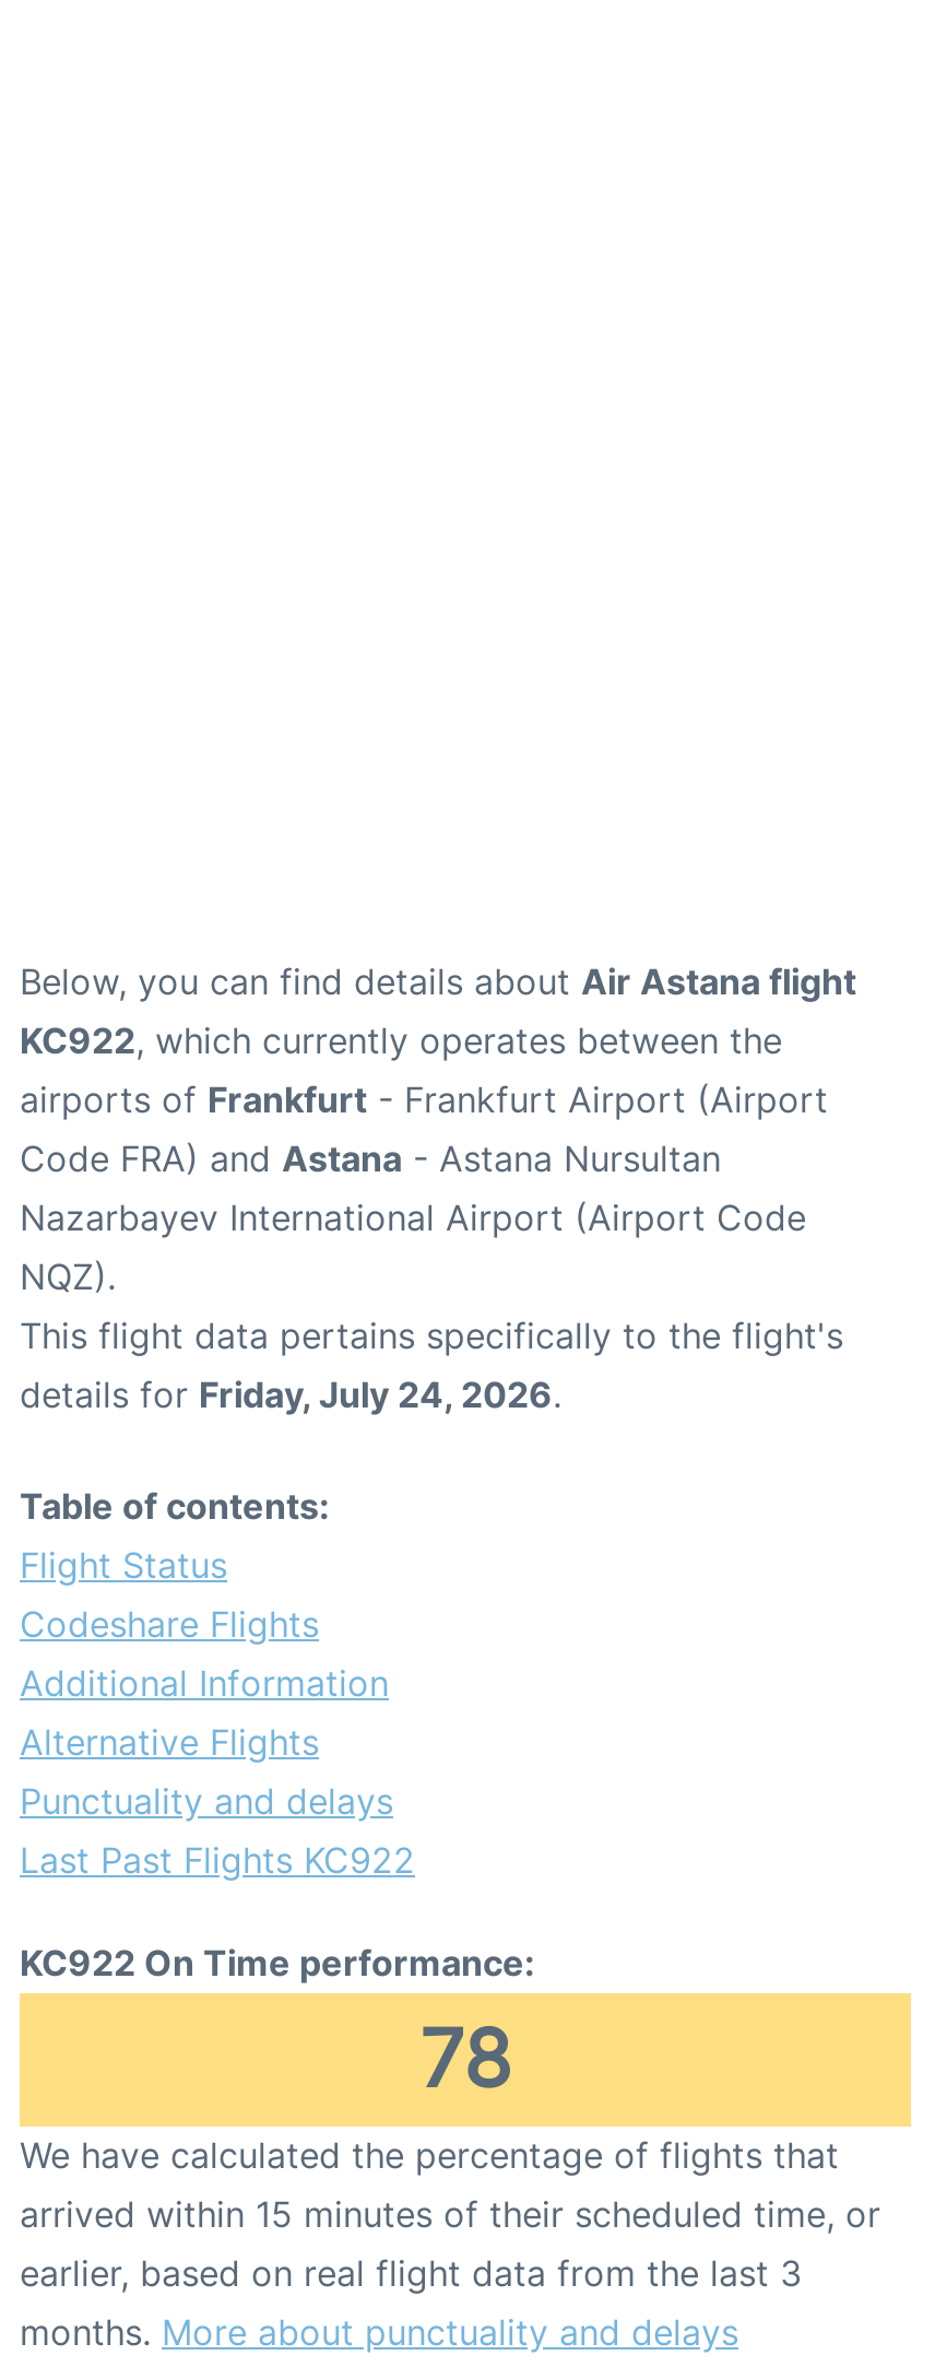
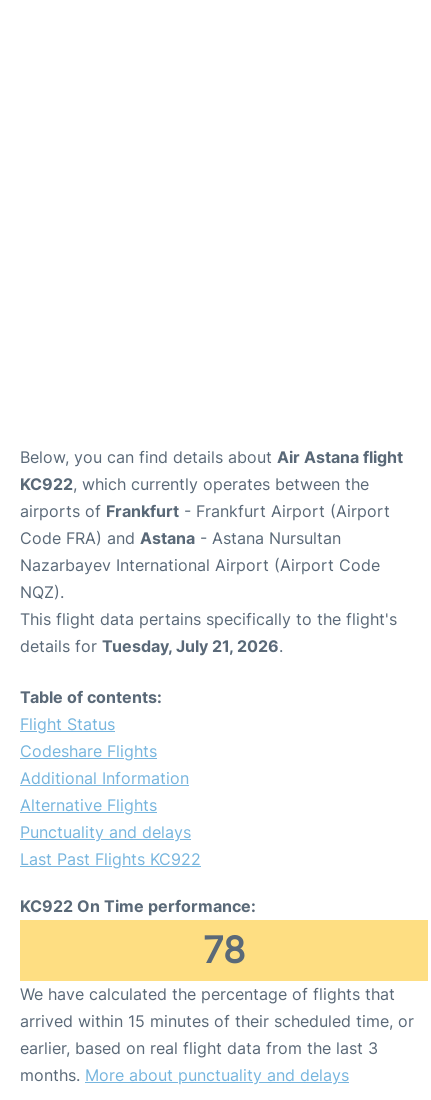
[20,1372,561,1416] details for Friday, July 24, 2026. -> [20,636,283,656] details for Tuesday, July 21, 2026.

